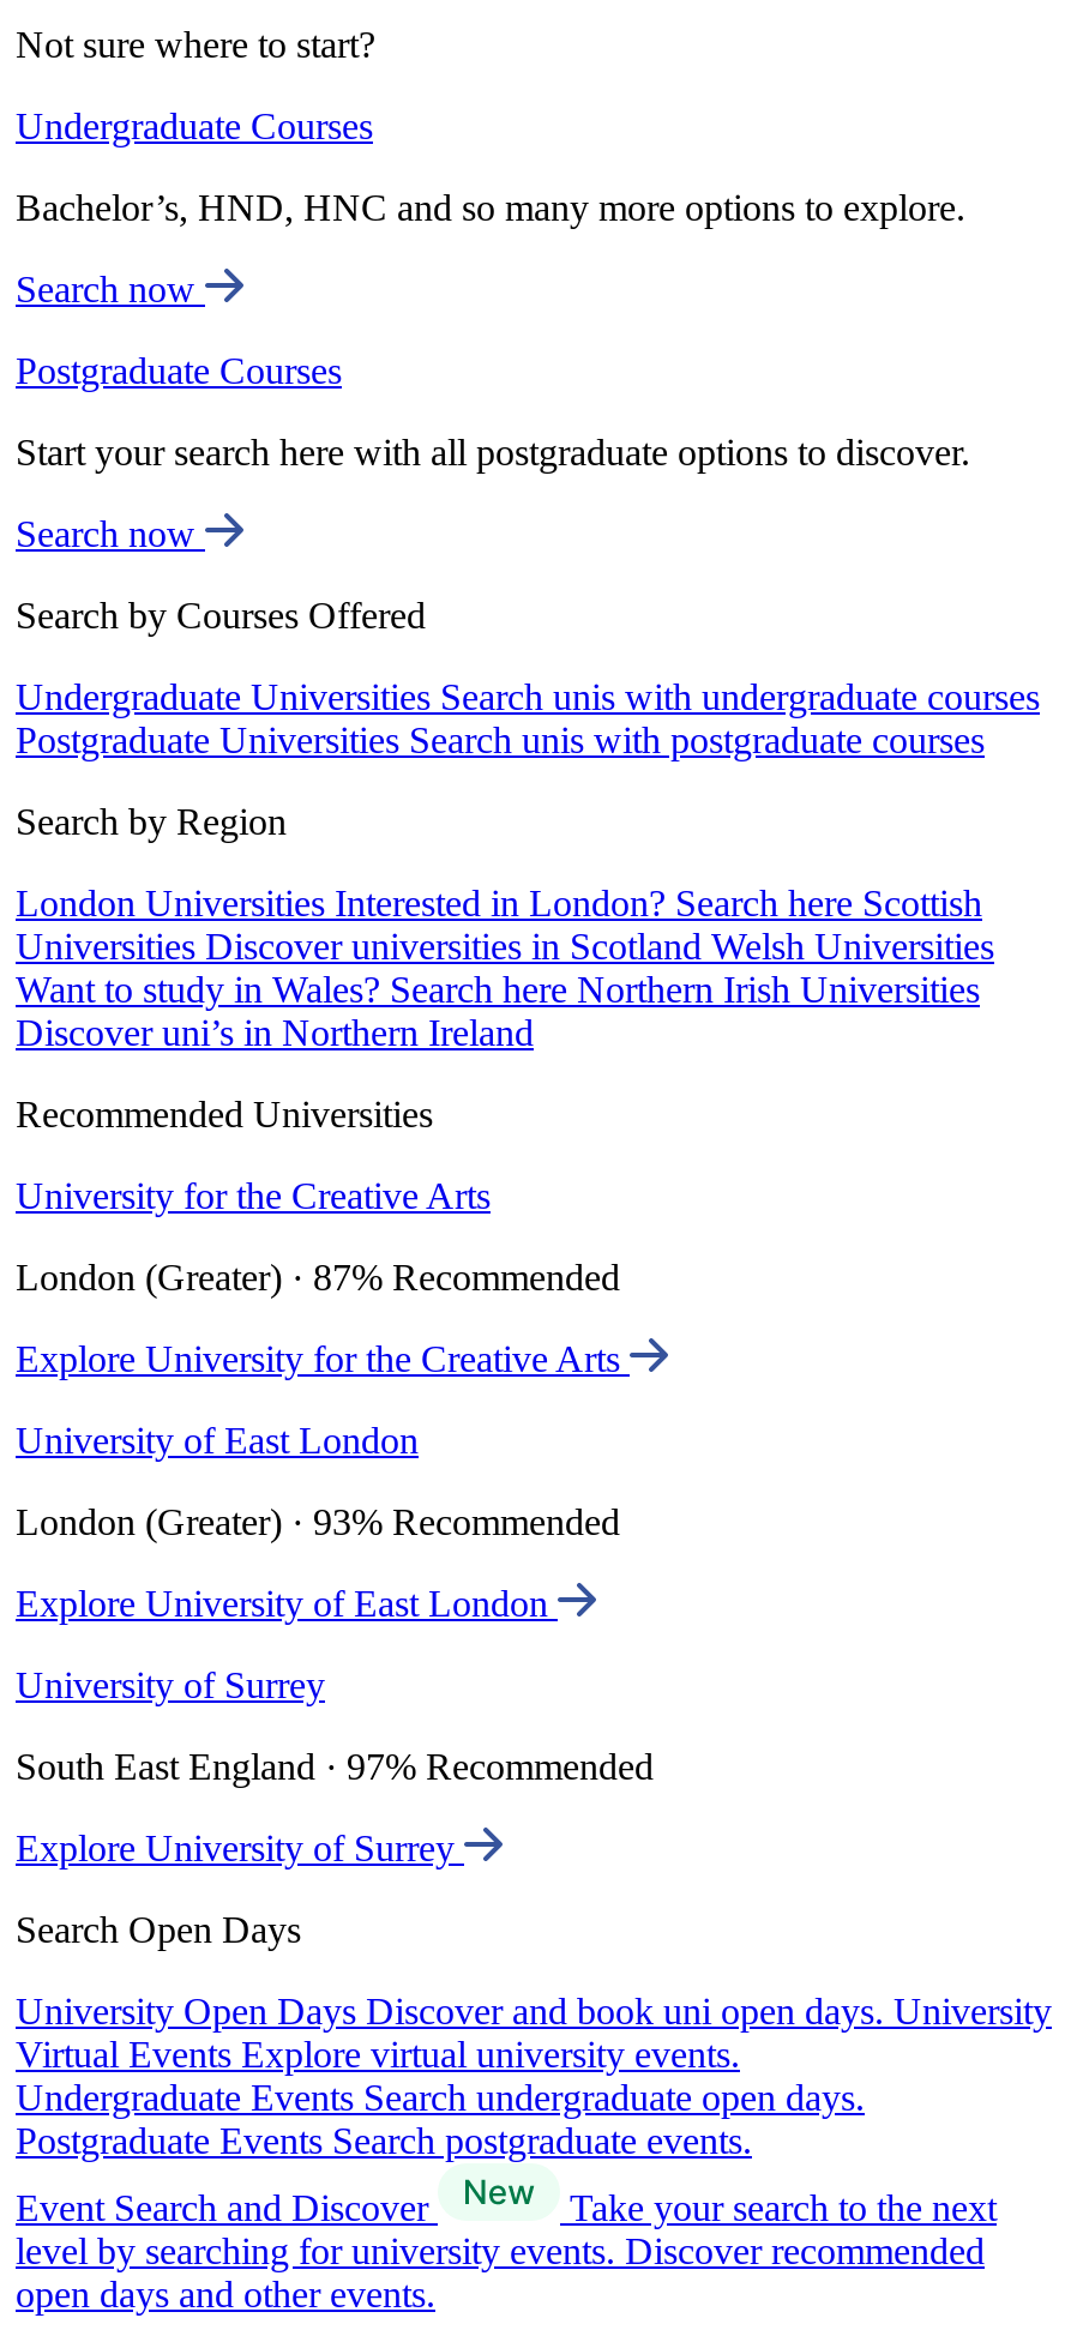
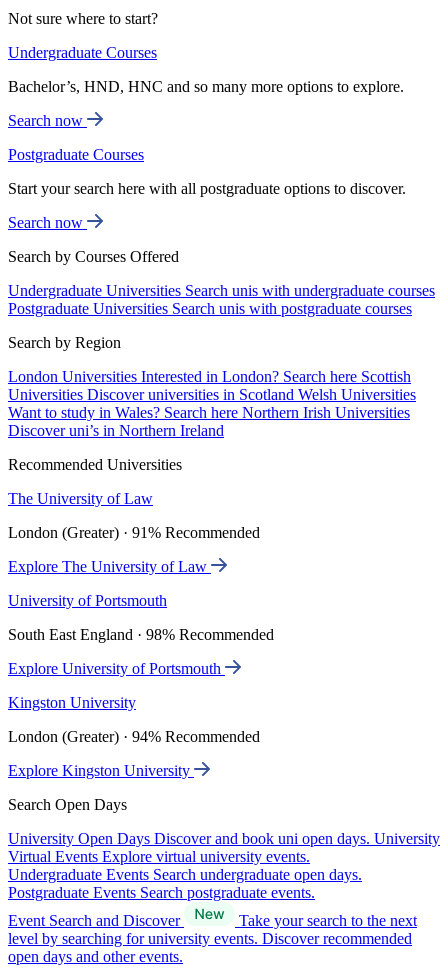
[16,1175,491,1216] University for the Creative Arts -> [8,490,153,507] The University of Law
[16,1257,620,1298] London (Greater) · 87% Recommended -> [8,524,260,541] London (Greater) · 91% Recommended
[16,1339,630,1379] Explore University for the Creative Arts -> [8,558,211,575] Explore The University of Law
[16,1420,419,1461] University of East London -> [8,592,167,609] University of Portsmouth
[16,1502,620,1542] London (Greater) · 93% Recommended -> [8,626,274,643] South East England · 98% Recommended
[16,1583,558,1624] Explore University of East London -> [8,660,225,677] Explore University of Portsmouth
[16,1665,325,1705] University of Surrey -> [8,694,136,711] Kingston University
[16,1746,654,1787] South East England · 97% Recommended -> [8,728,260,745] London (Greater) · 94% Recommended
[16,1828,464,1869] Explore University of Surrey -> [8,762,194,779] Explore Kingston University

